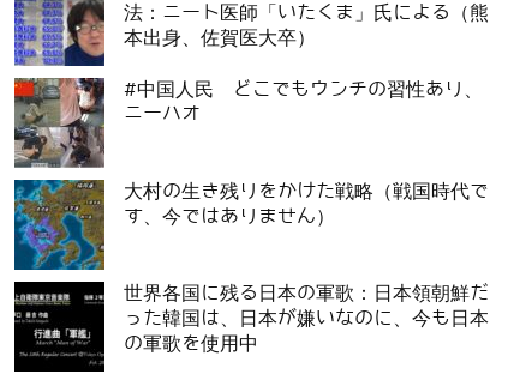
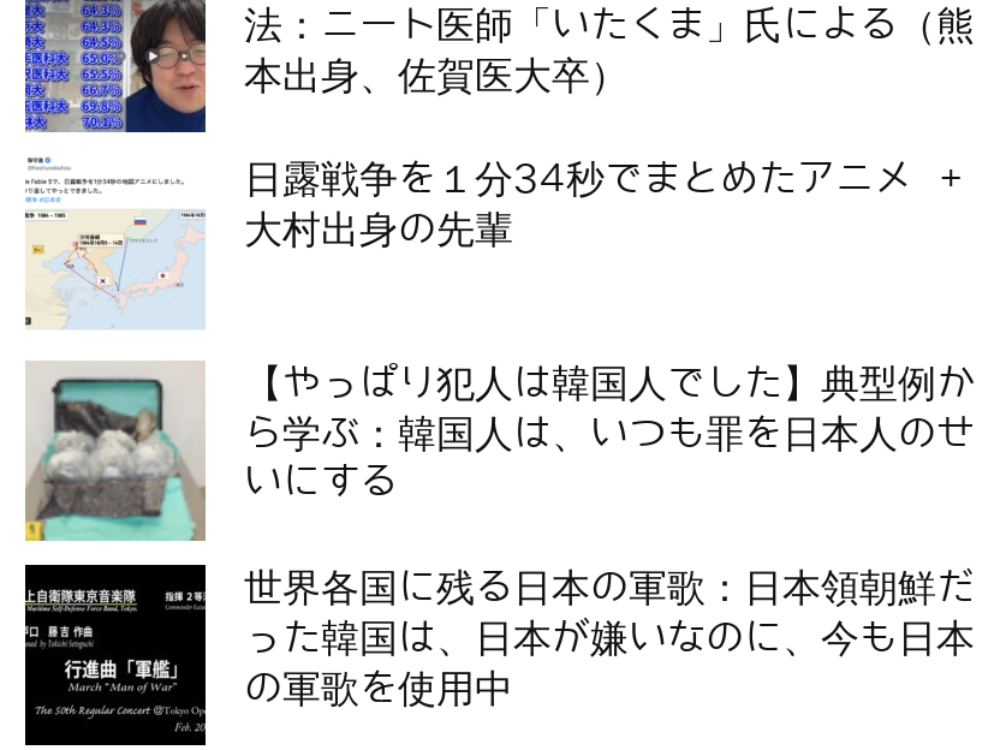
[13,77,483,169] [image] | #中国人民 どこでもウンチの習性あり、 | ニーハオ -> [25,156,960,337] [image] | 日露戦争を１分34秒でまとめたアニメ + | 大村出身の先輩
[13,179,489,271] [image] | 大村の生き残りをかけた戦略（戦国時代で | す、今ではありません） -> [23,361,975,543] [image] | 【やっぱり犯人は韓国人でした】典型例か | ら学ぶ：韓国人は、いつも罪を日本人のせ | いにする

